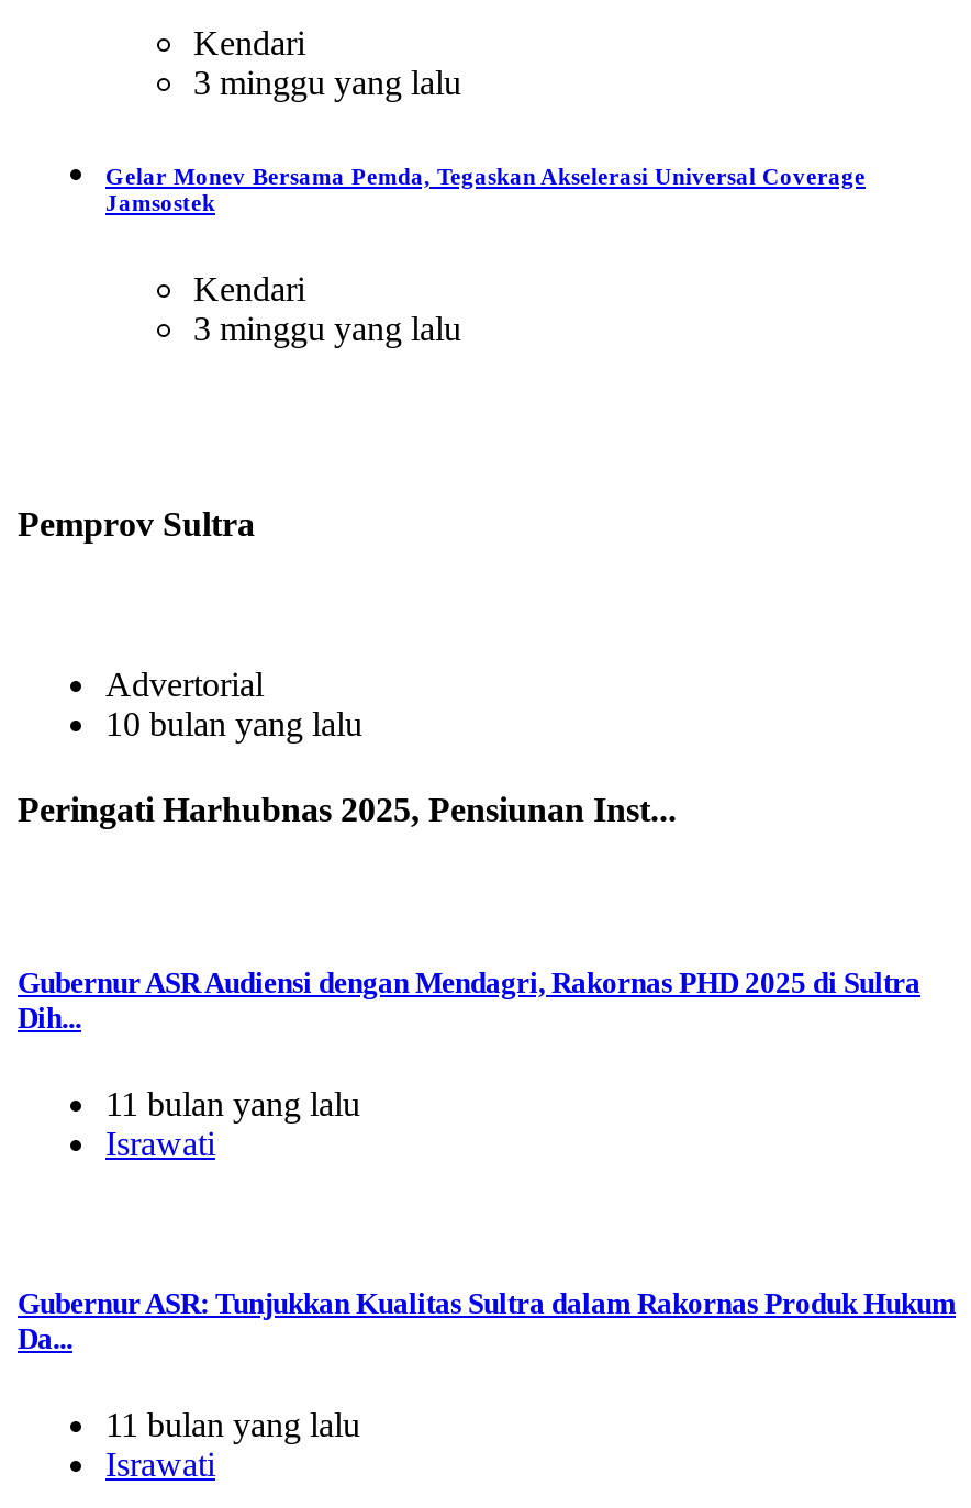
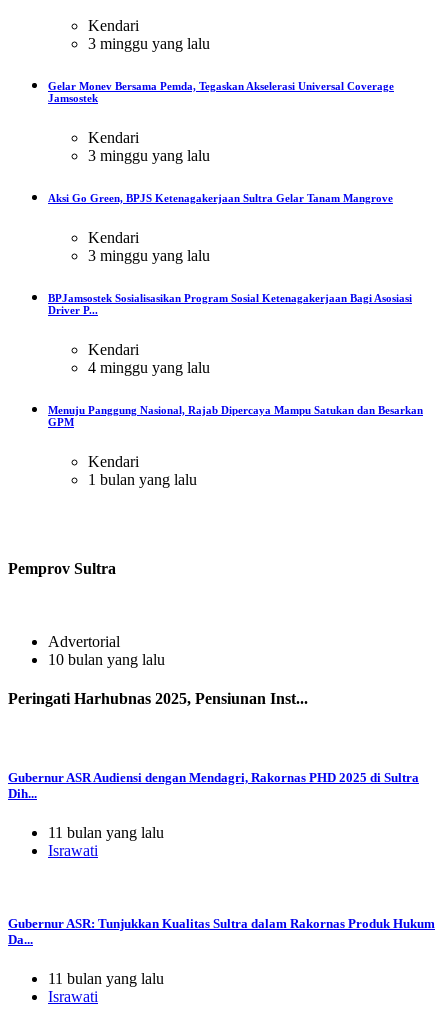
none -> [48,192,423,488] Aksi Go Green, BPJS Ketenagakerjaan Sultra Gelar Tanam Mangrove | Kendari | 3 minggu yang lalu | BPJamsostek Sosialisasikan Program Sosial Ketenagakerjaan Bagi Asosiasi | Driver P... | Kendari | 4 minggu yang lalu | Menuju Panggung Nasional, Rajab Dipercaya Mampu Satukan dan Besarkan | GPM | Kendari | 1 bulan yang lalu

